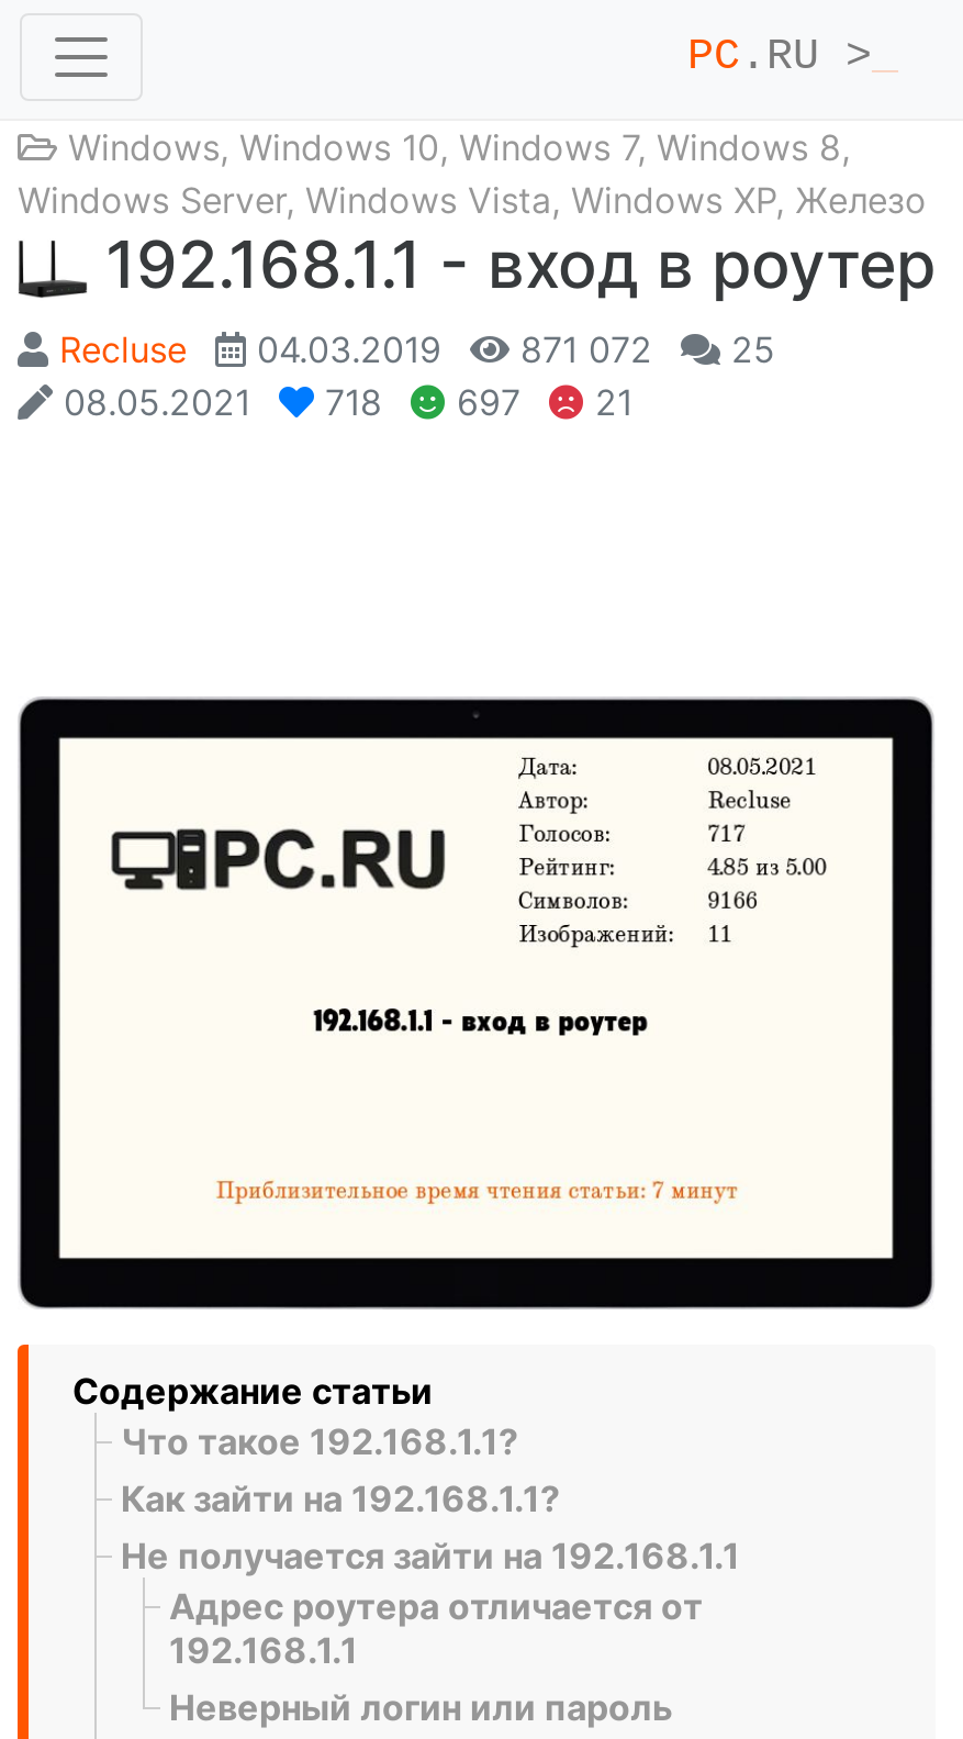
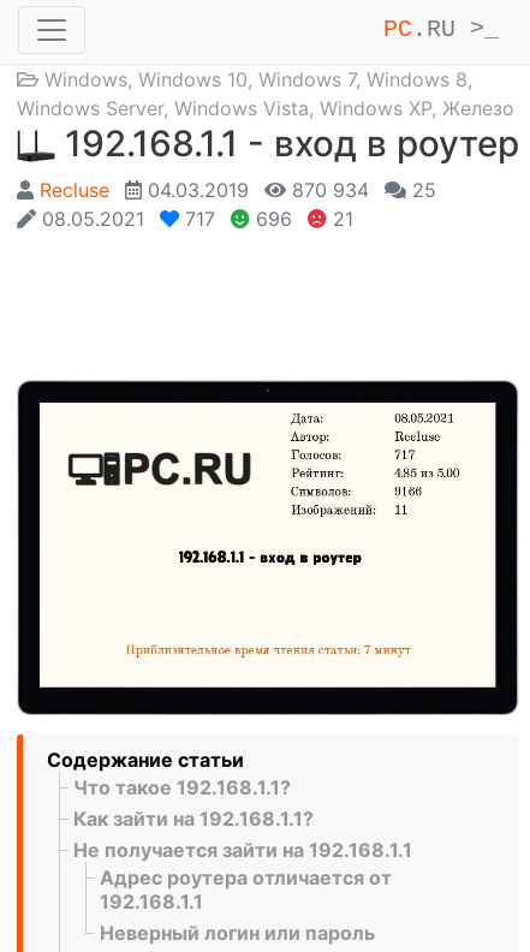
[59,327,775,371] Recluse 04.03.2019 871 072 25 -> [40,178,436,202] Recluse 04.03.2019 870 934 25
[314,380,382,424] 718 -> [179,207,215,231] 717
[446,380,520,424] 697 -> [250,207,292,231] 696

